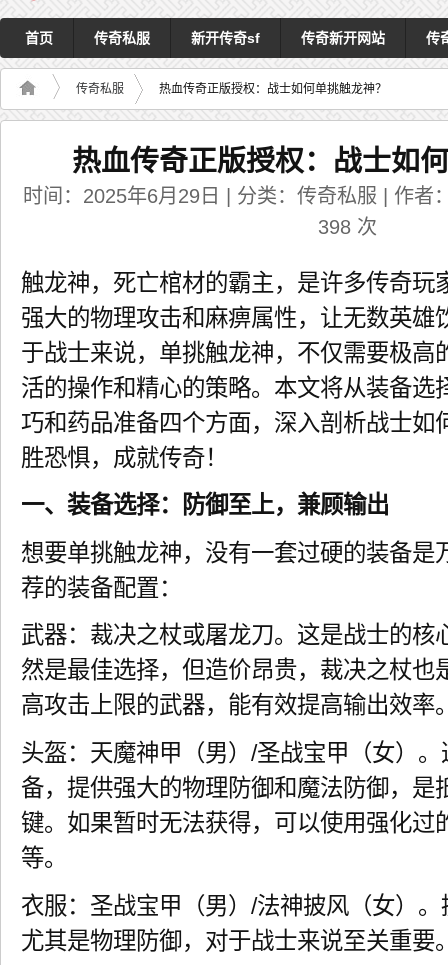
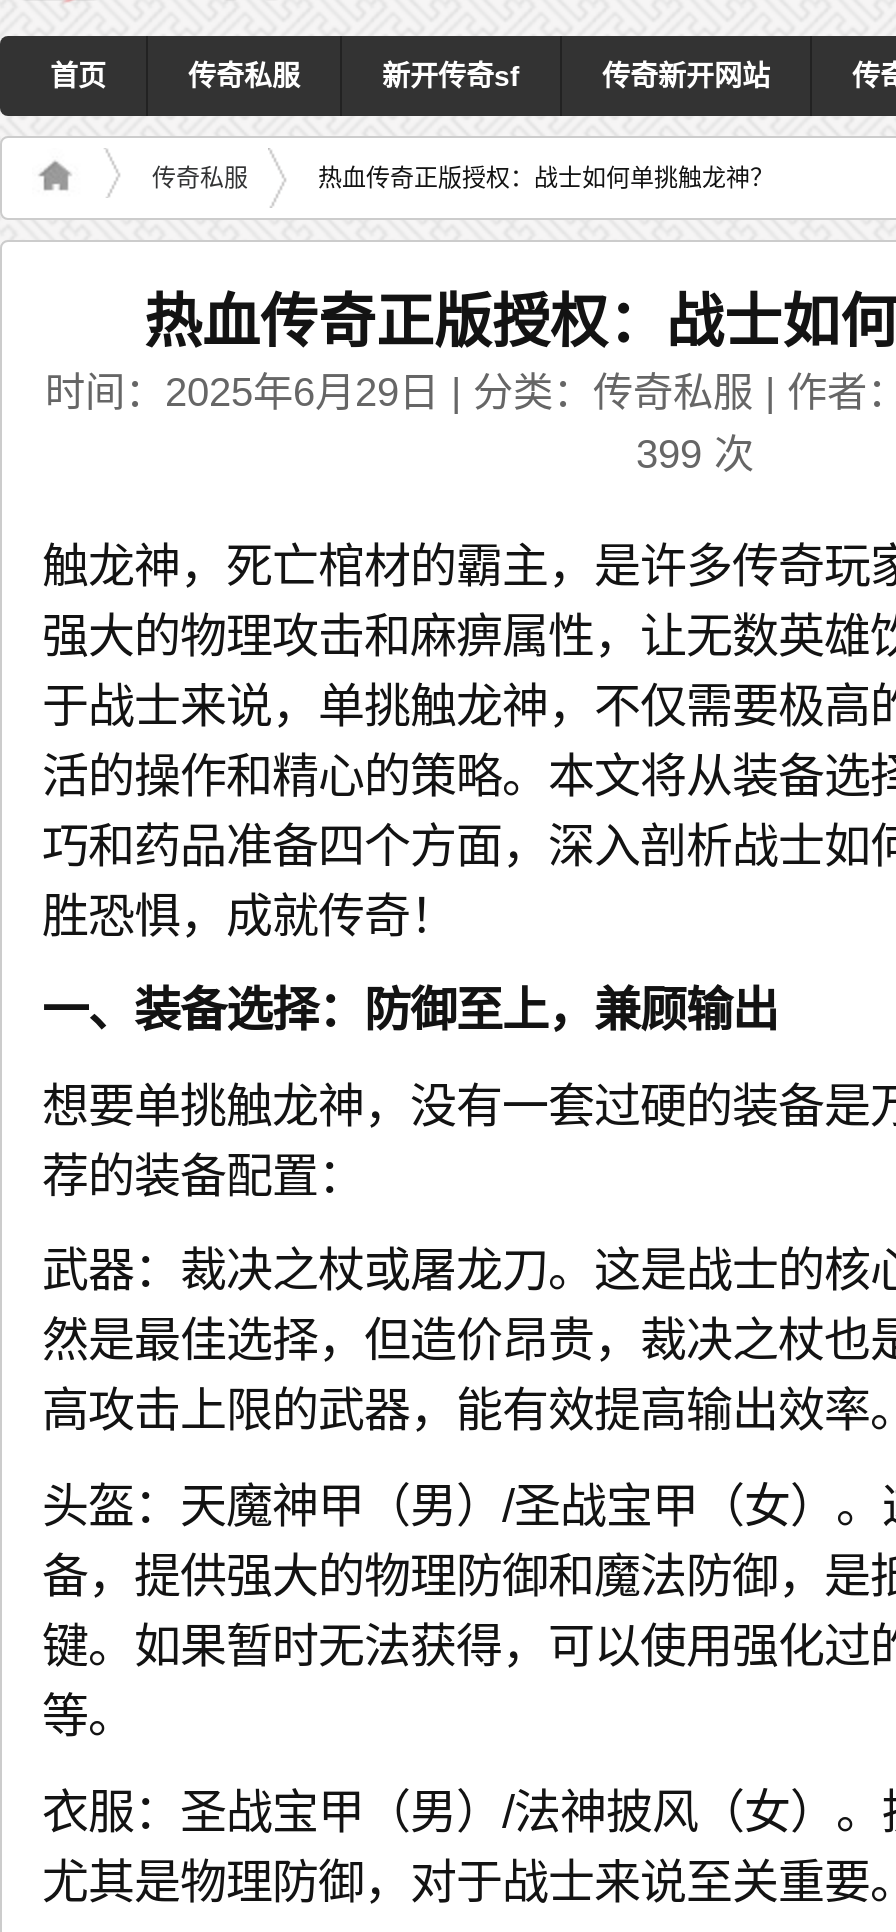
[318,216,377,238] 398 次 -> [636,432,754,476] 399 次

